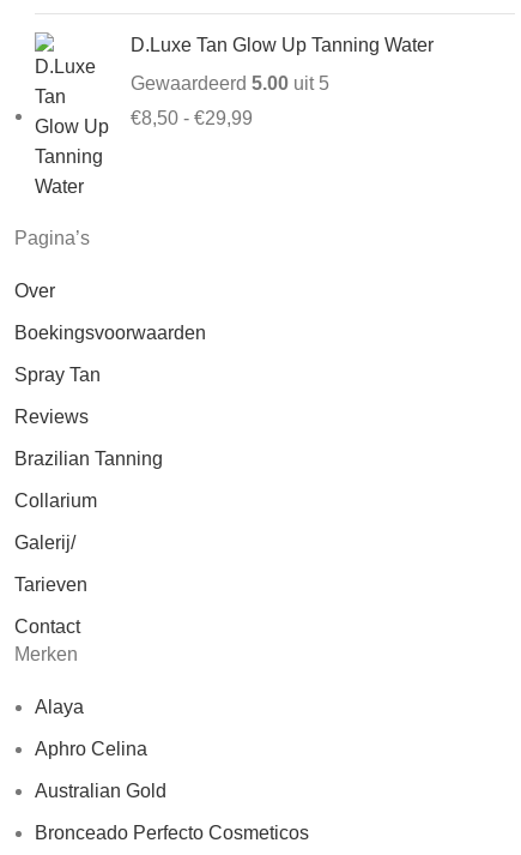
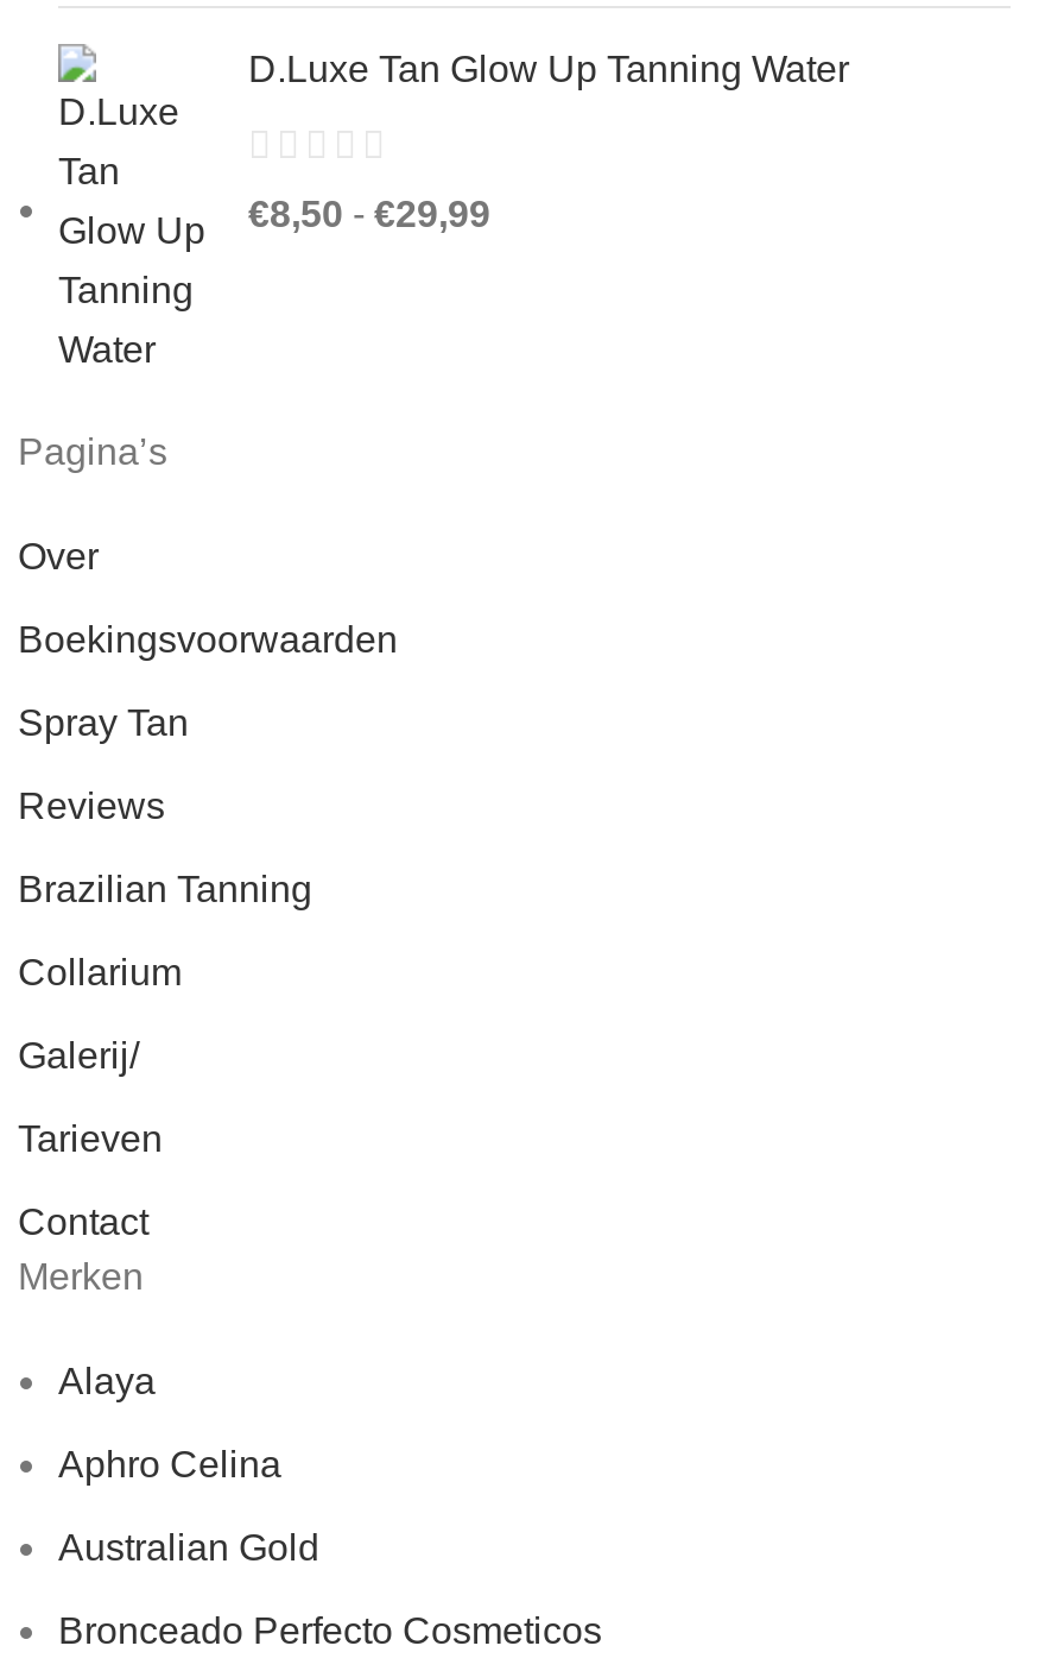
[131,73,329,94] Gewaardeerd 5.00 uit 5 -> none

